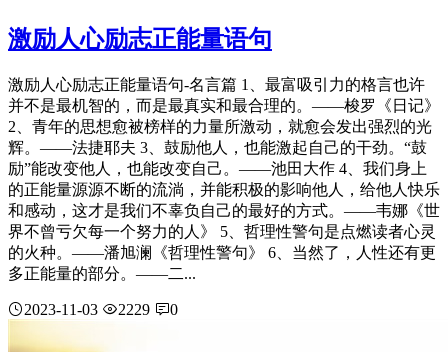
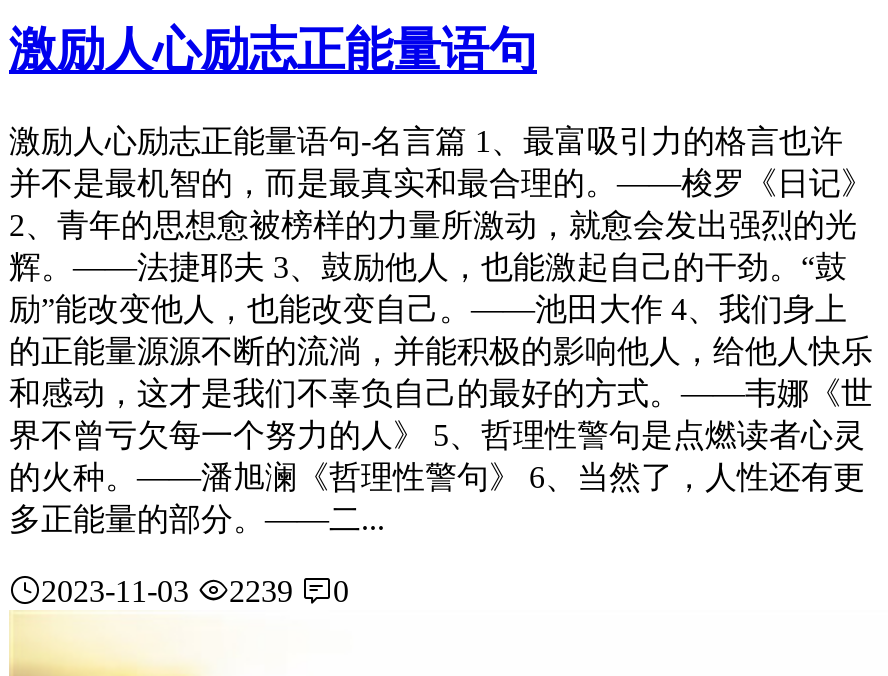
[24,301,178,318] 2023-11-03 2229 0 -> [41,575,349,609] 2023-11-03 2239 0

